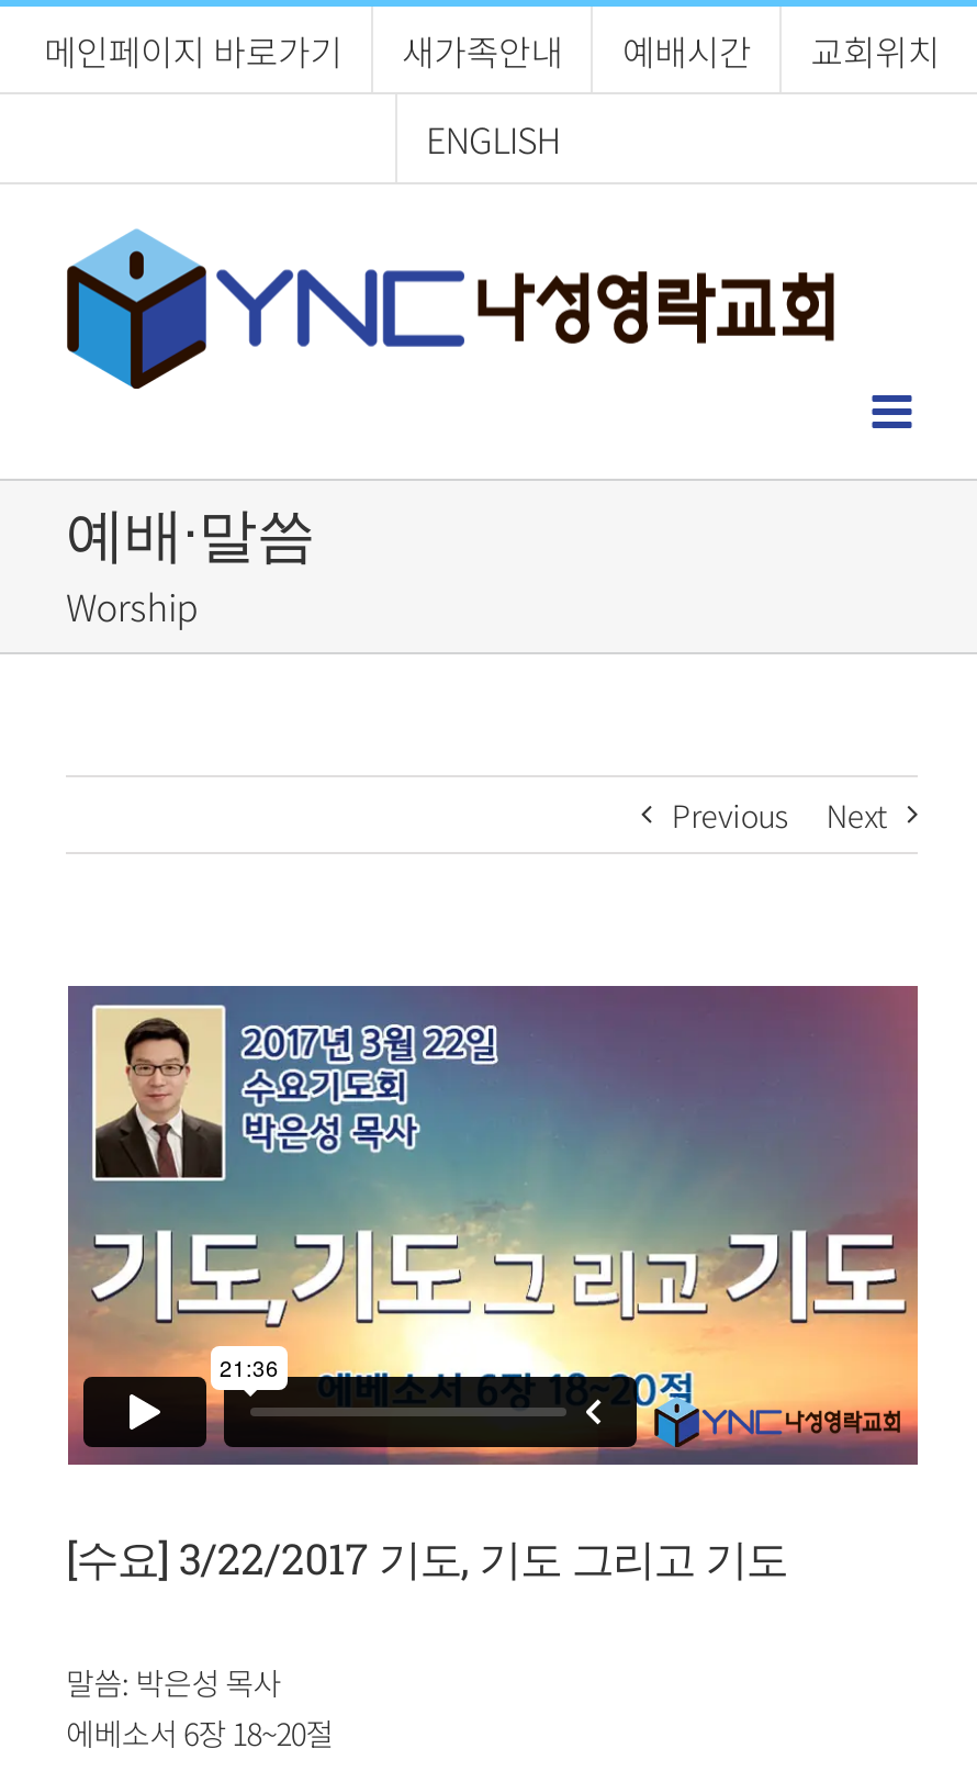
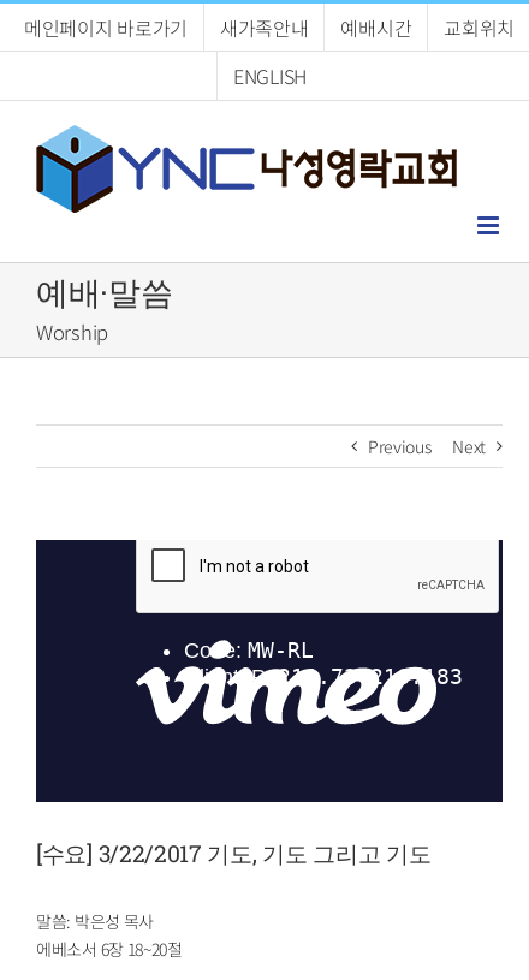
[66,984,920,1465] [image] -> [35,539,504,802] [image]

